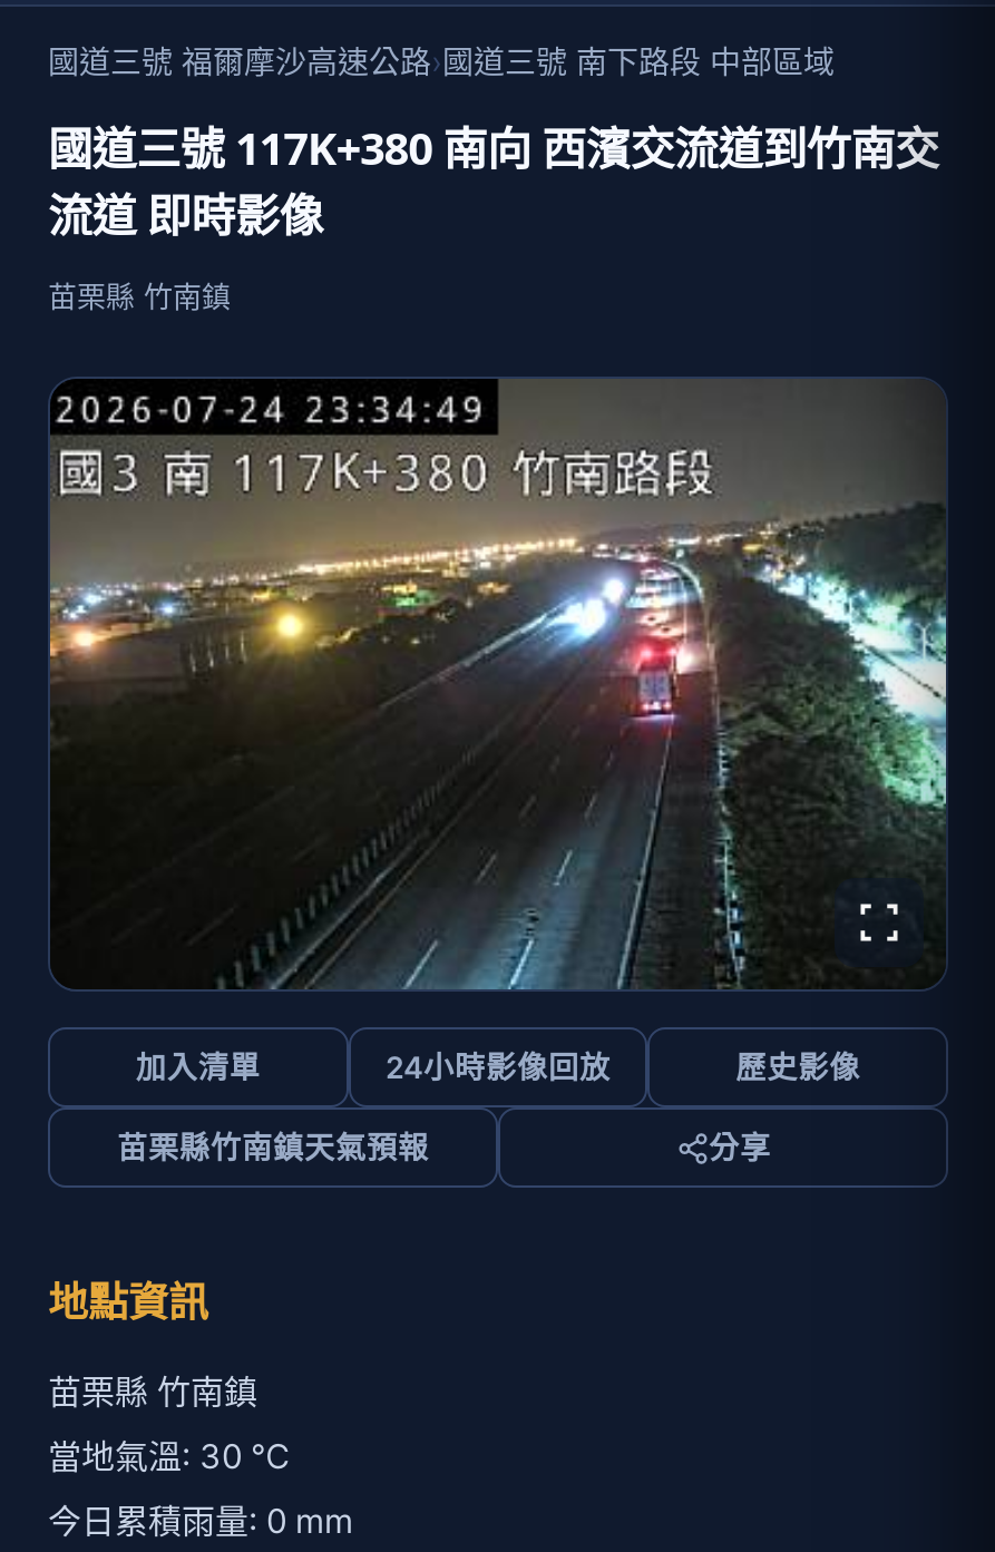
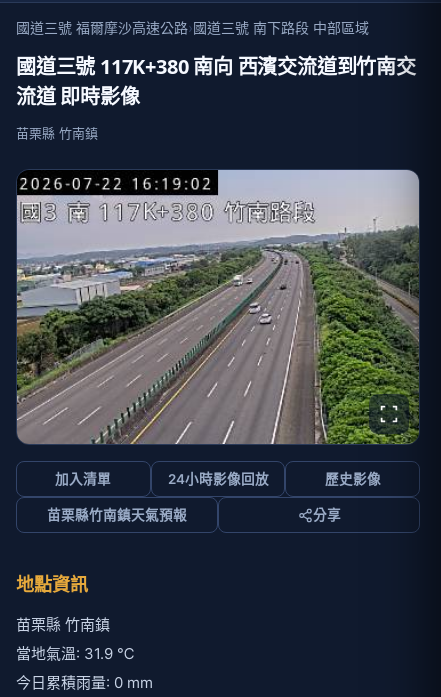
[48,379,948,989] [image] -> [16,169,420,445] [image]
[48,1435,291,1478] 當地氣溫: 30 ℃ -> [16,644,135,663] 當地氣溫: 31.9 ℃

